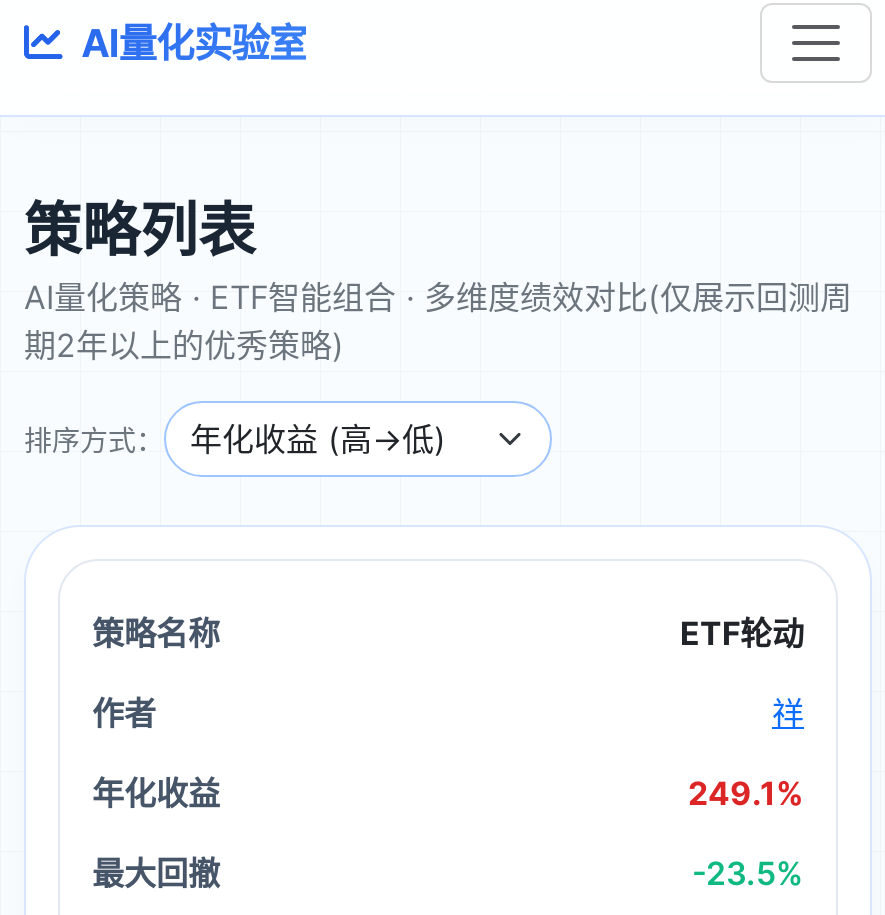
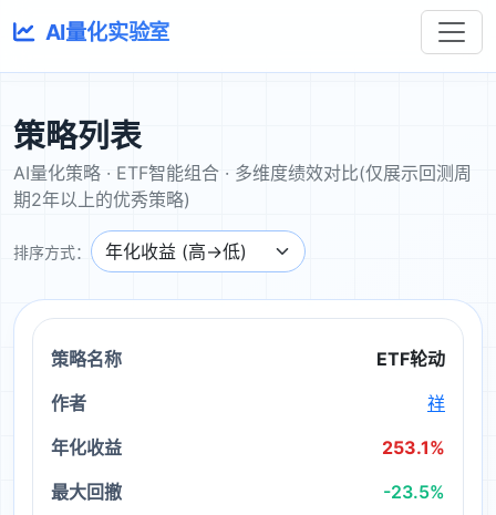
[688,773,804,813] 249.1% -> [382,436,445,459] 253.1%

